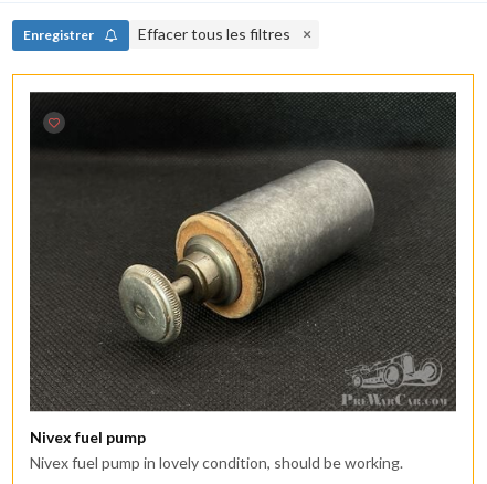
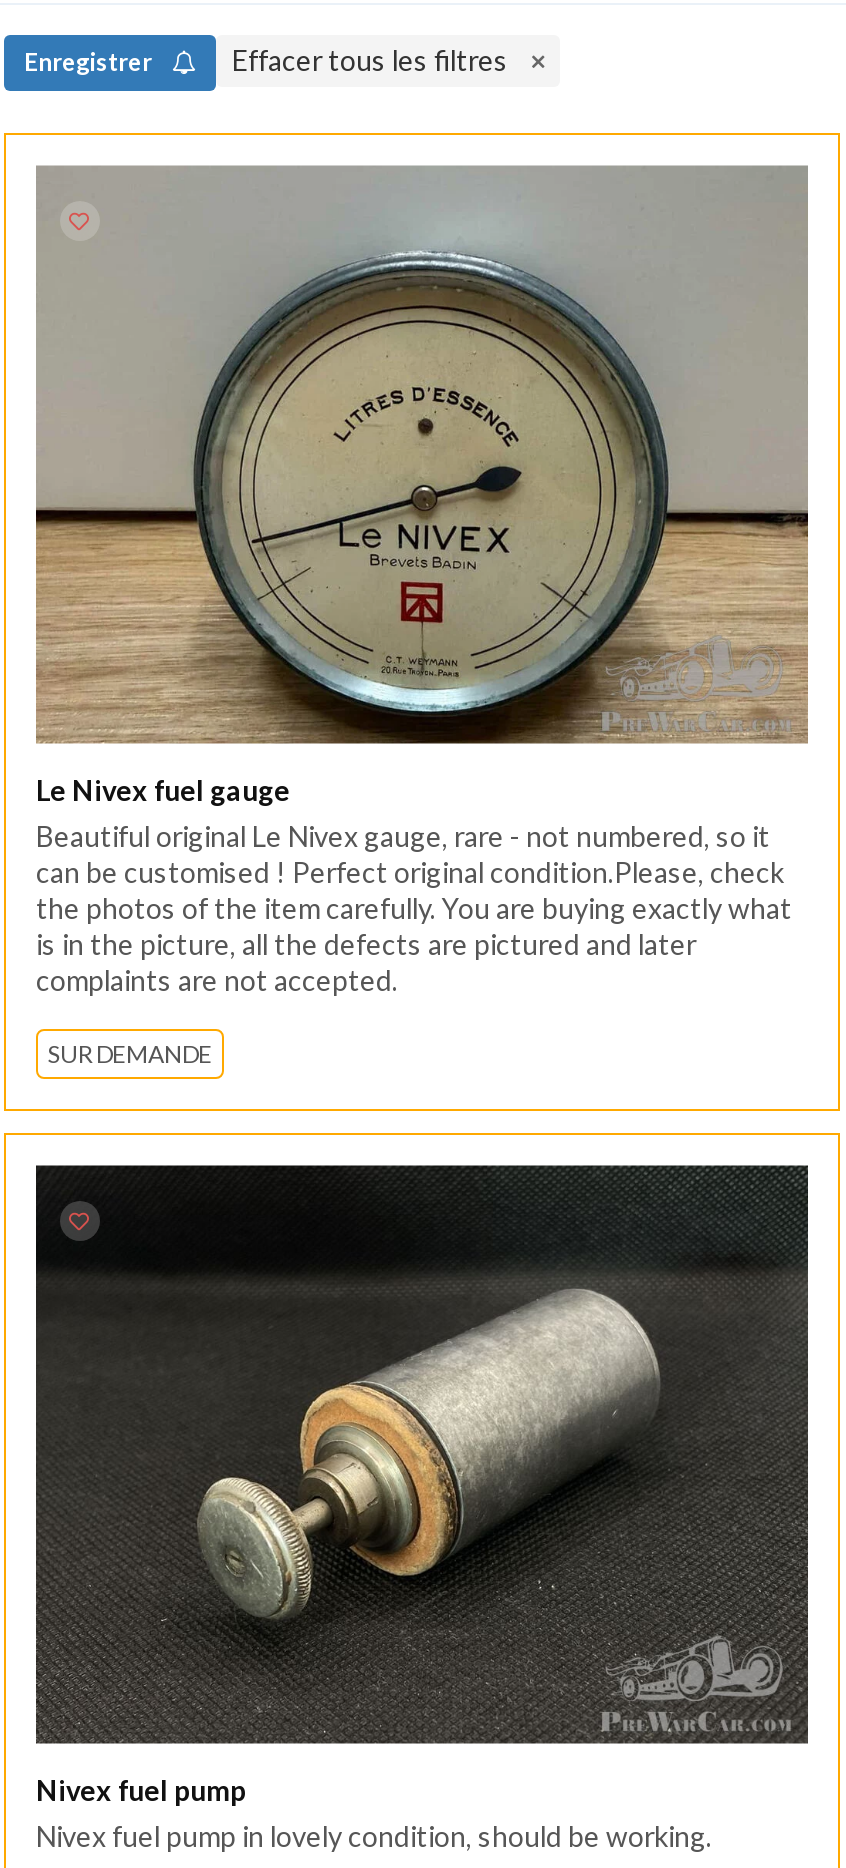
none -> [34,167,810,1069] [image] | Le Nivex fuel gauge | Beautiful original Le Nivex gauge, rare - not numbered, so it | can be customised ! Perfect original condition.Please, check | the photos of the item carefully. You are buying exactly what | is in the picture, all the defects are pictured and later | complaints are not accepted. | SUR DEMANDE

